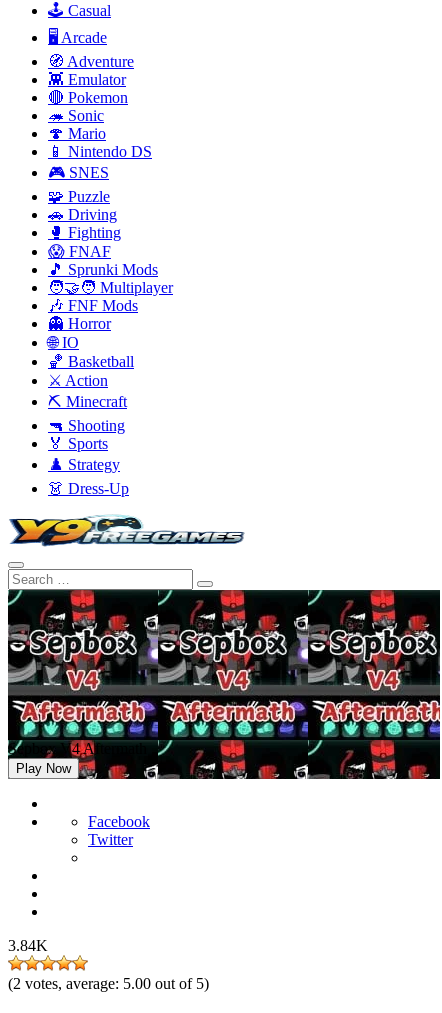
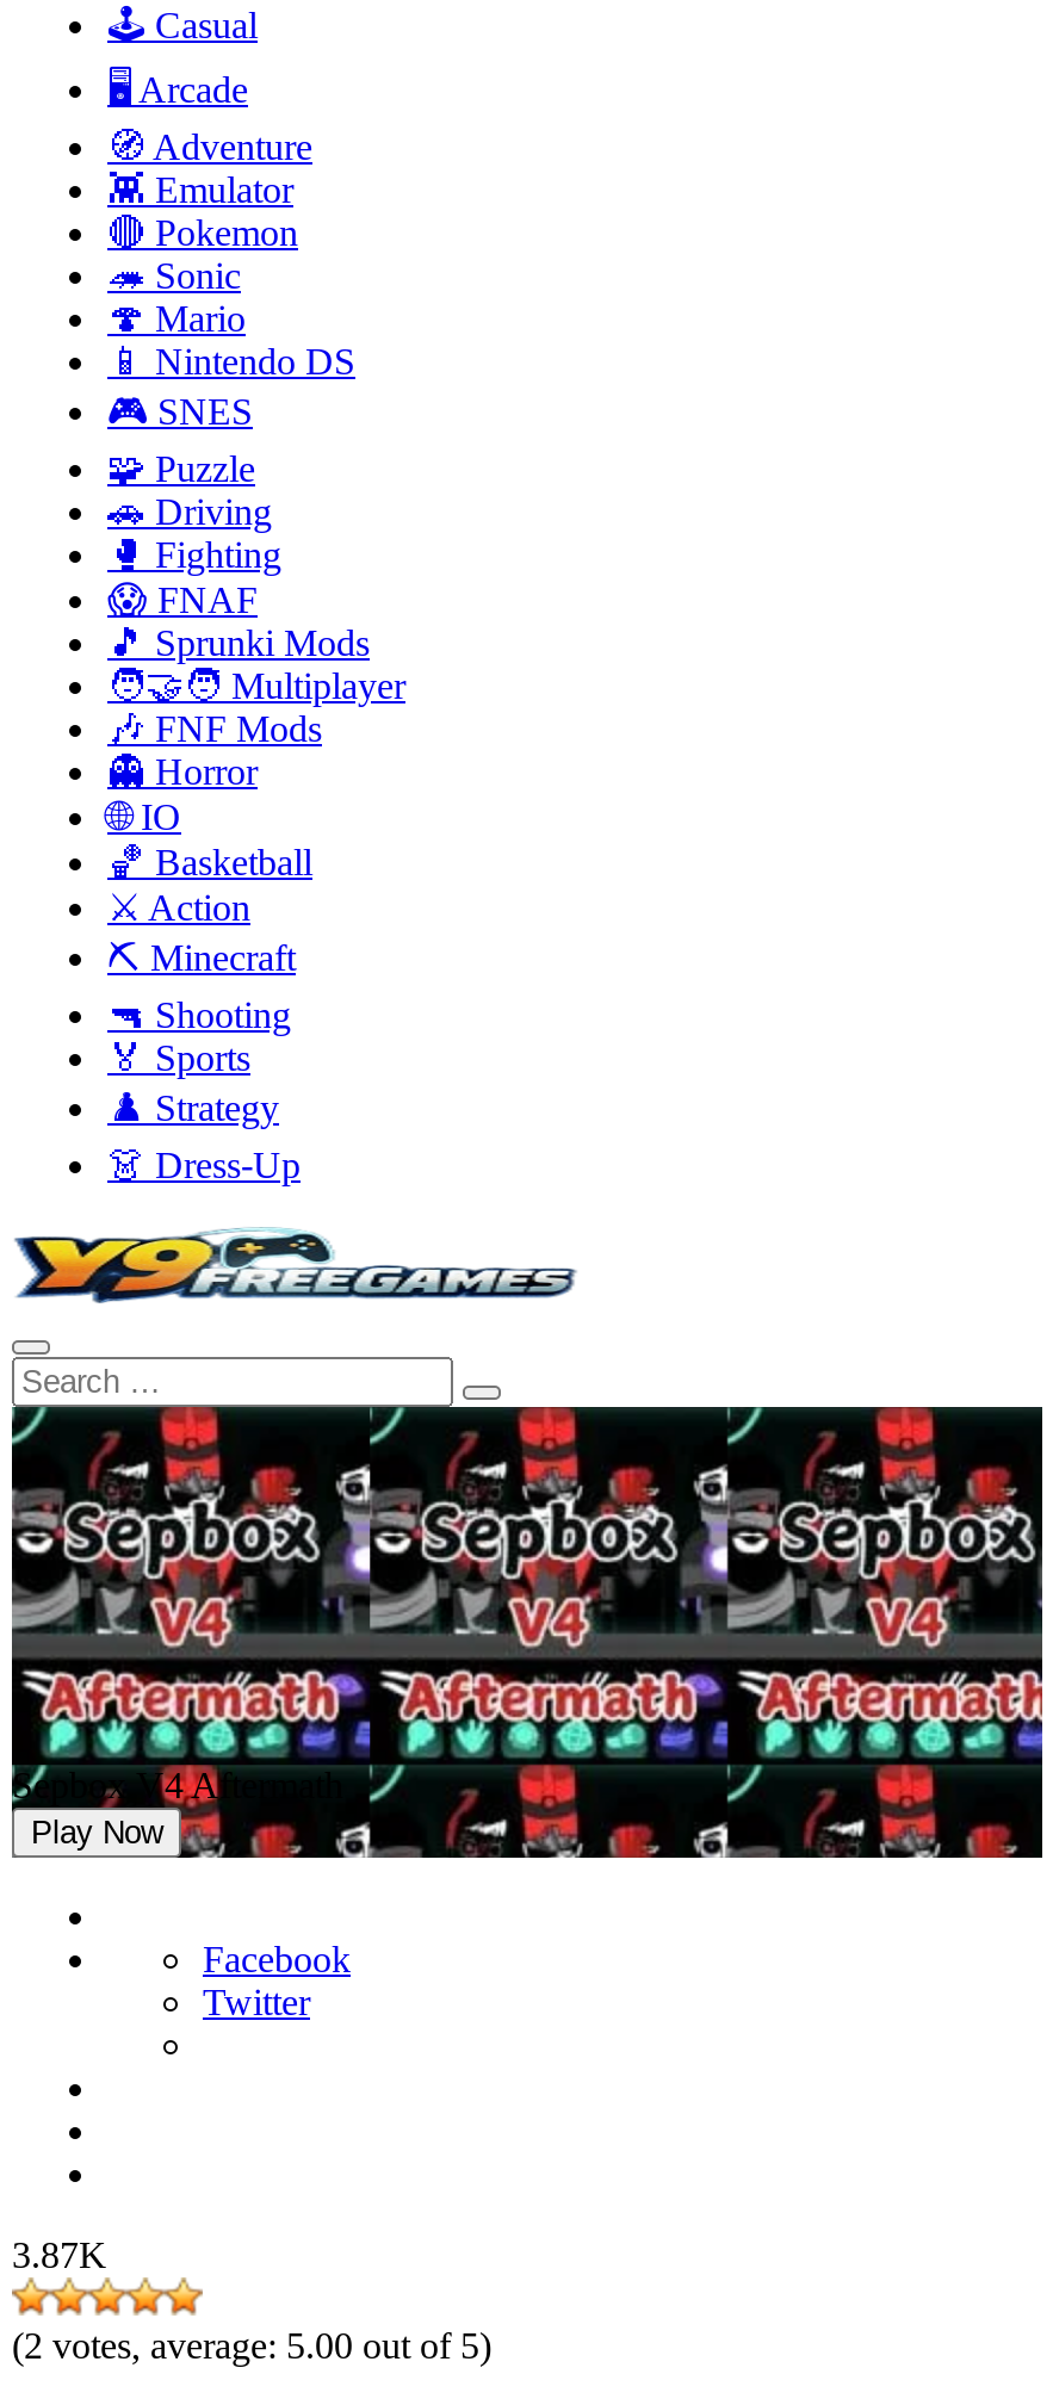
[8,937,48,954] 3.84K -> [12,2234,107,2275] 3.87K

